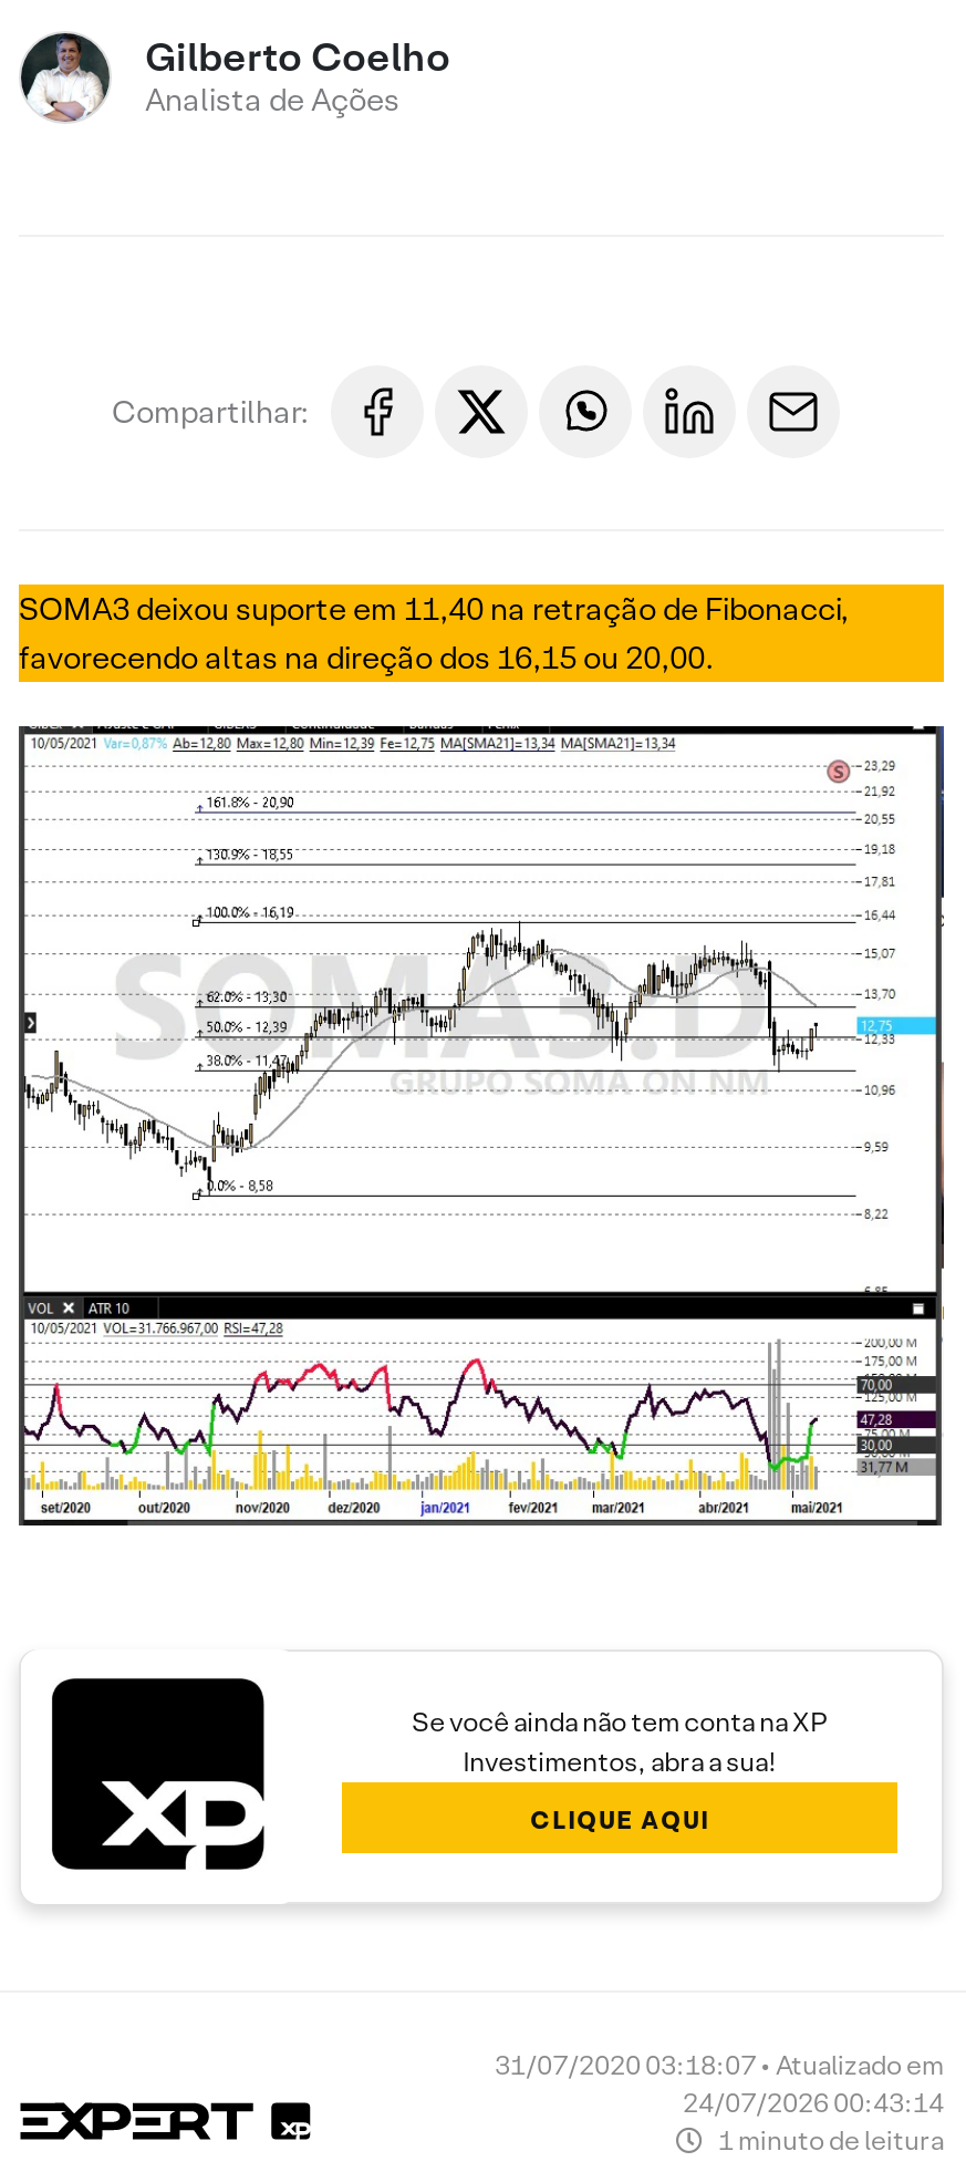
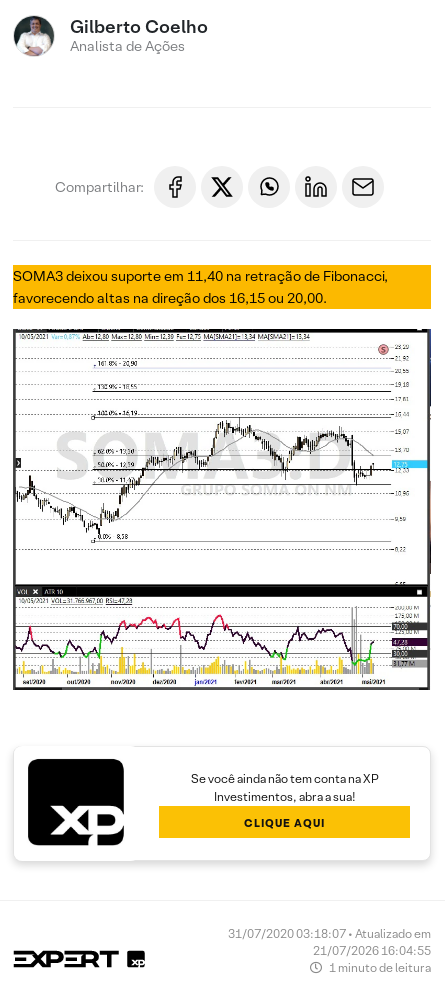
[683,2086,944,2119] 24/07/2026 00:43:14 -> [313,943,431,958] 21/07/2026 16:04:55

